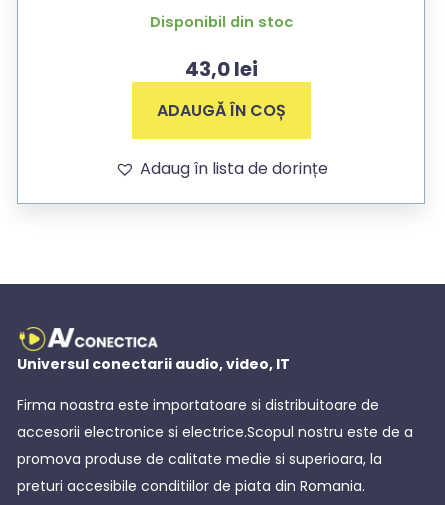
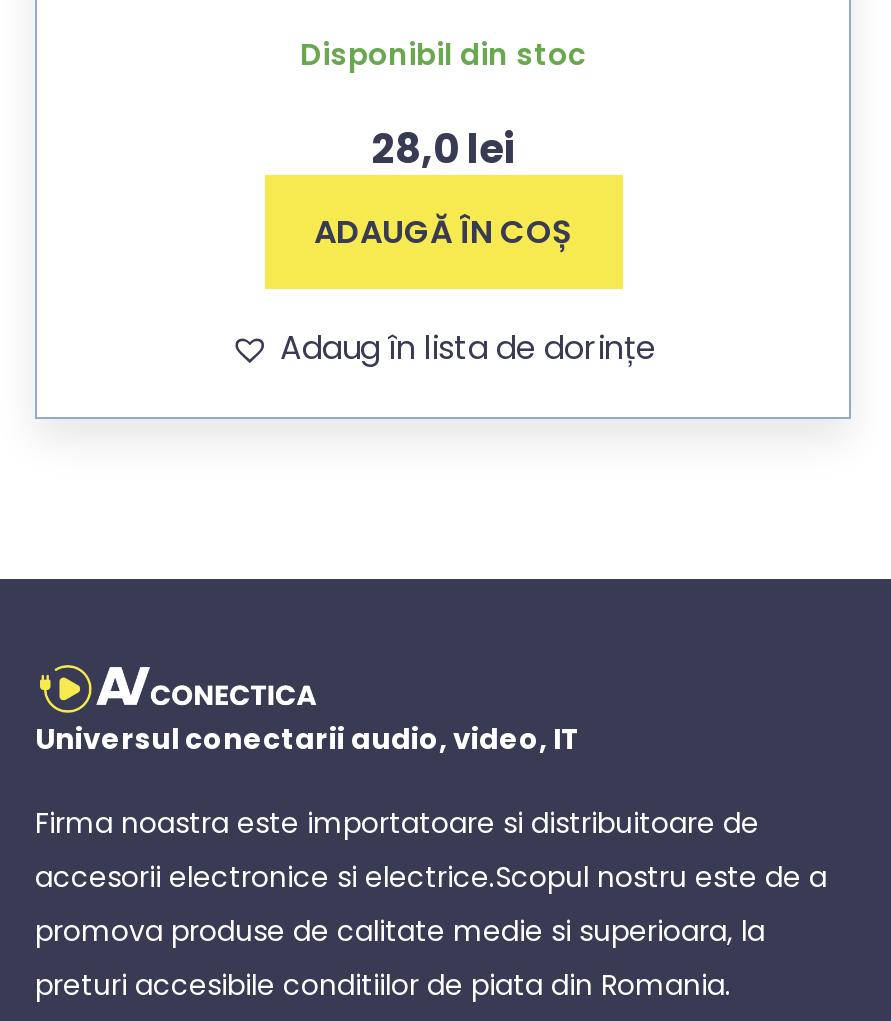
[184,55,257,83] 43,0 lei -> [371,120,515,176] 28,0 lei

